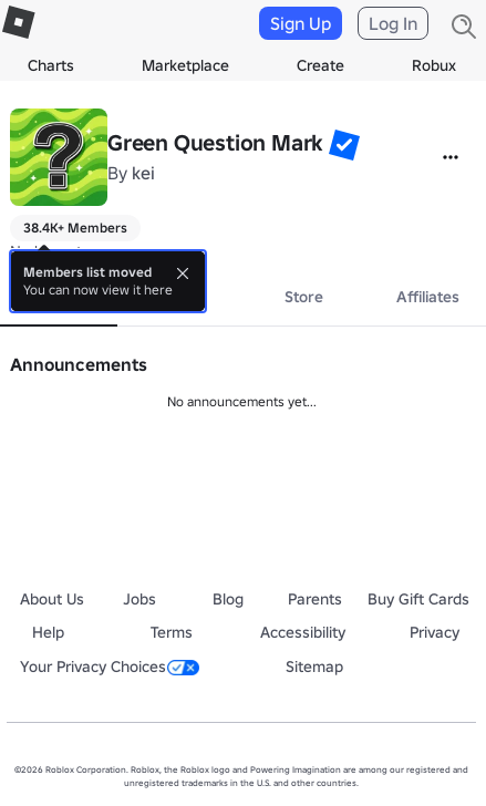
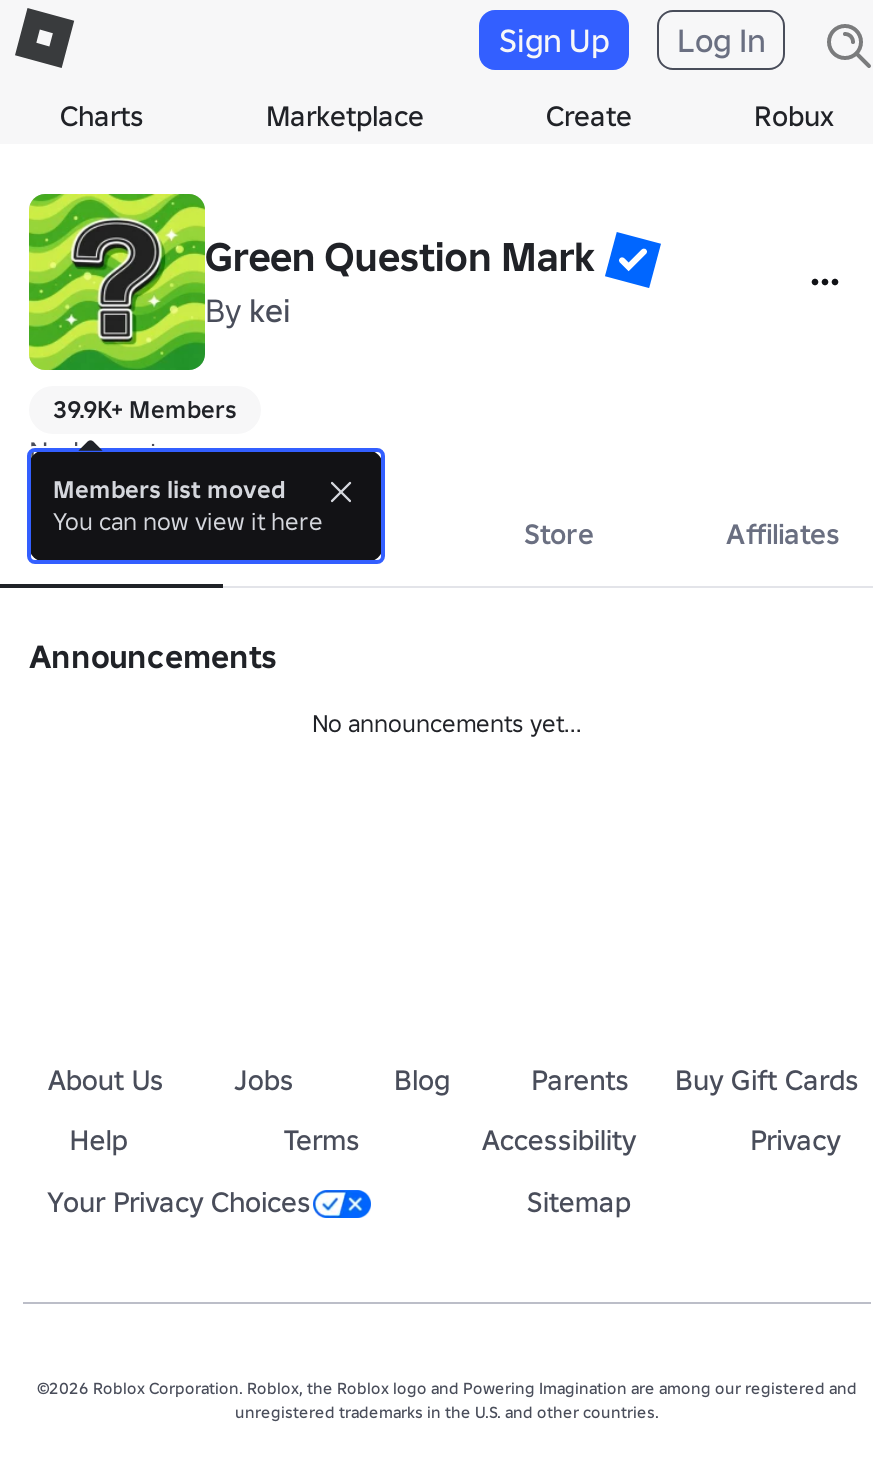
[23,219,127,236] 38.4K+ Members -> [53,394,237,424] 39.9K+ Members

